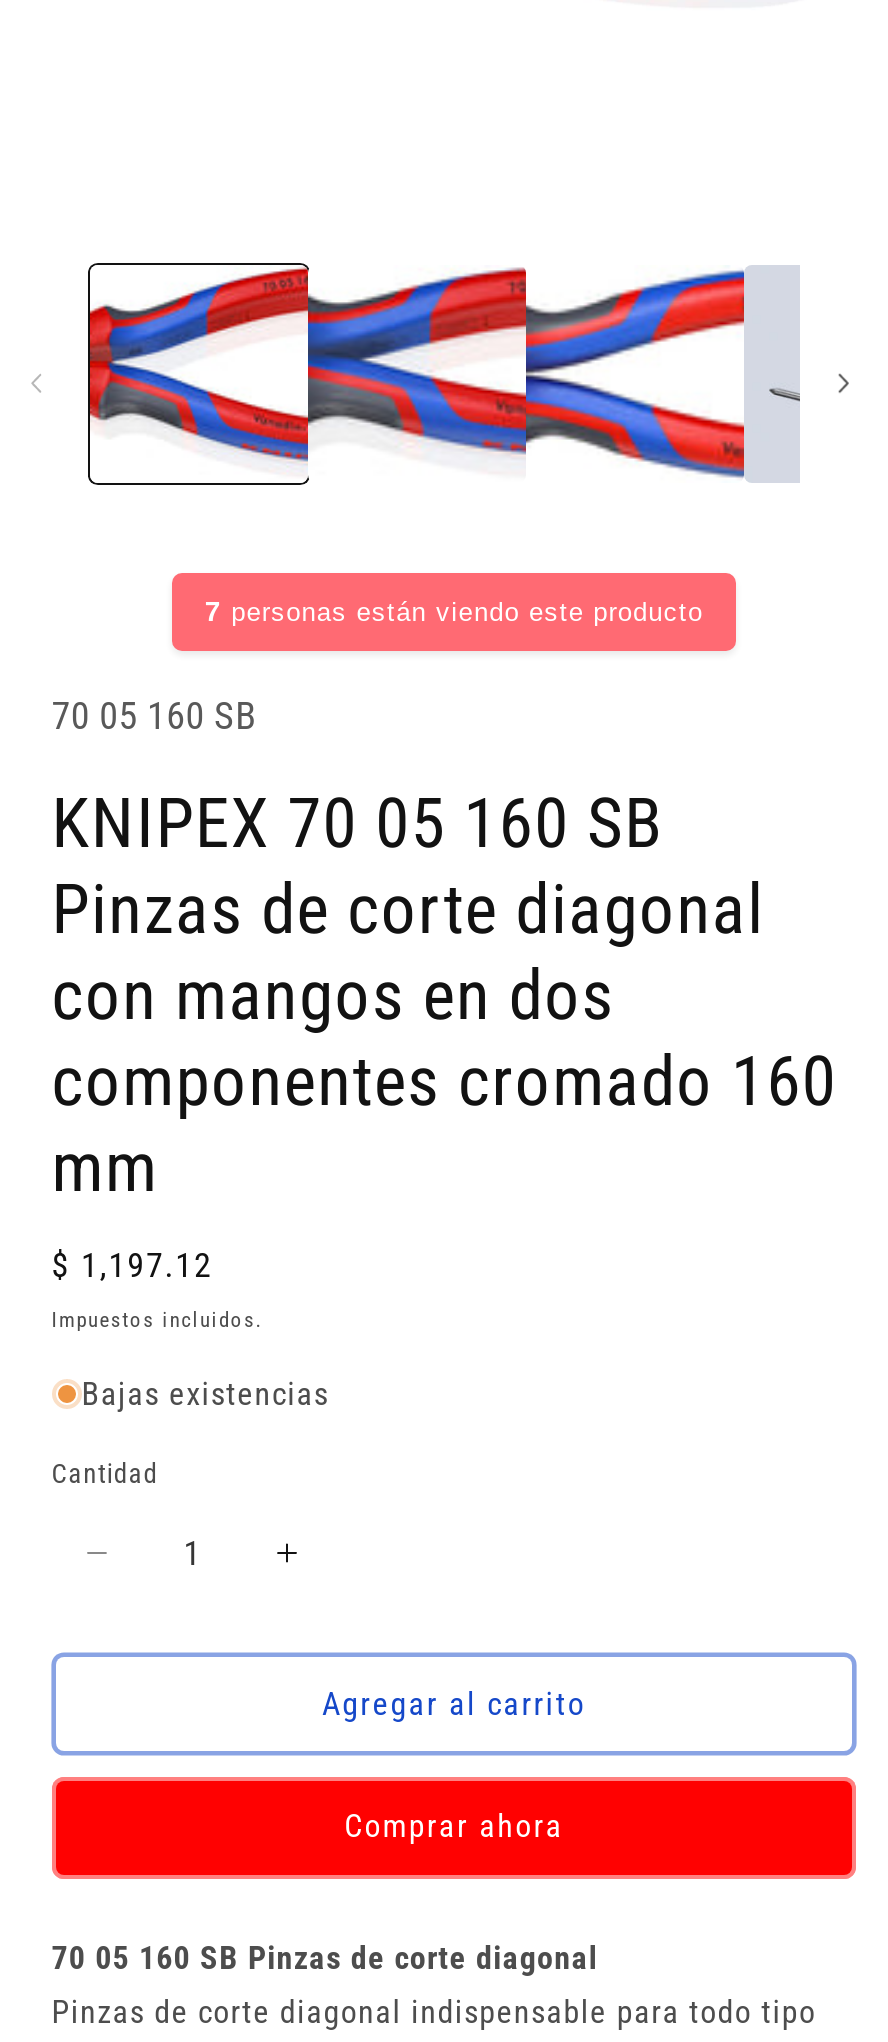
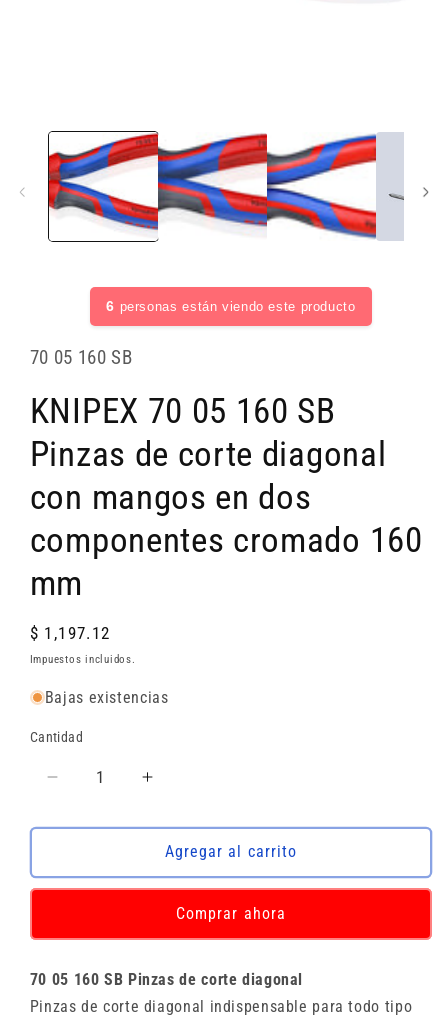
[205,595,703,627] 7 personas están viendo este producto -> [106,298,356,314] 6 personas están viendo este producto

